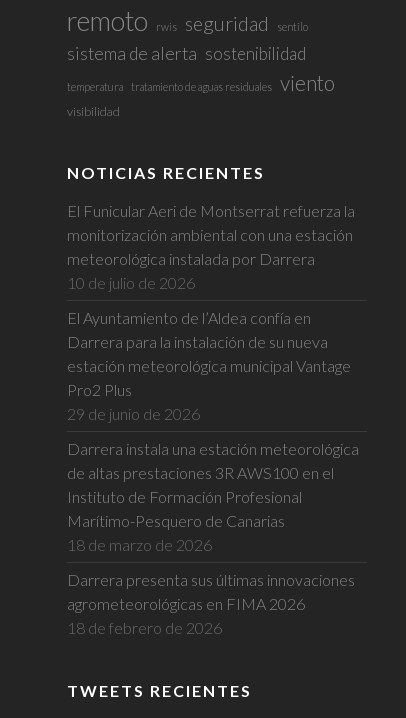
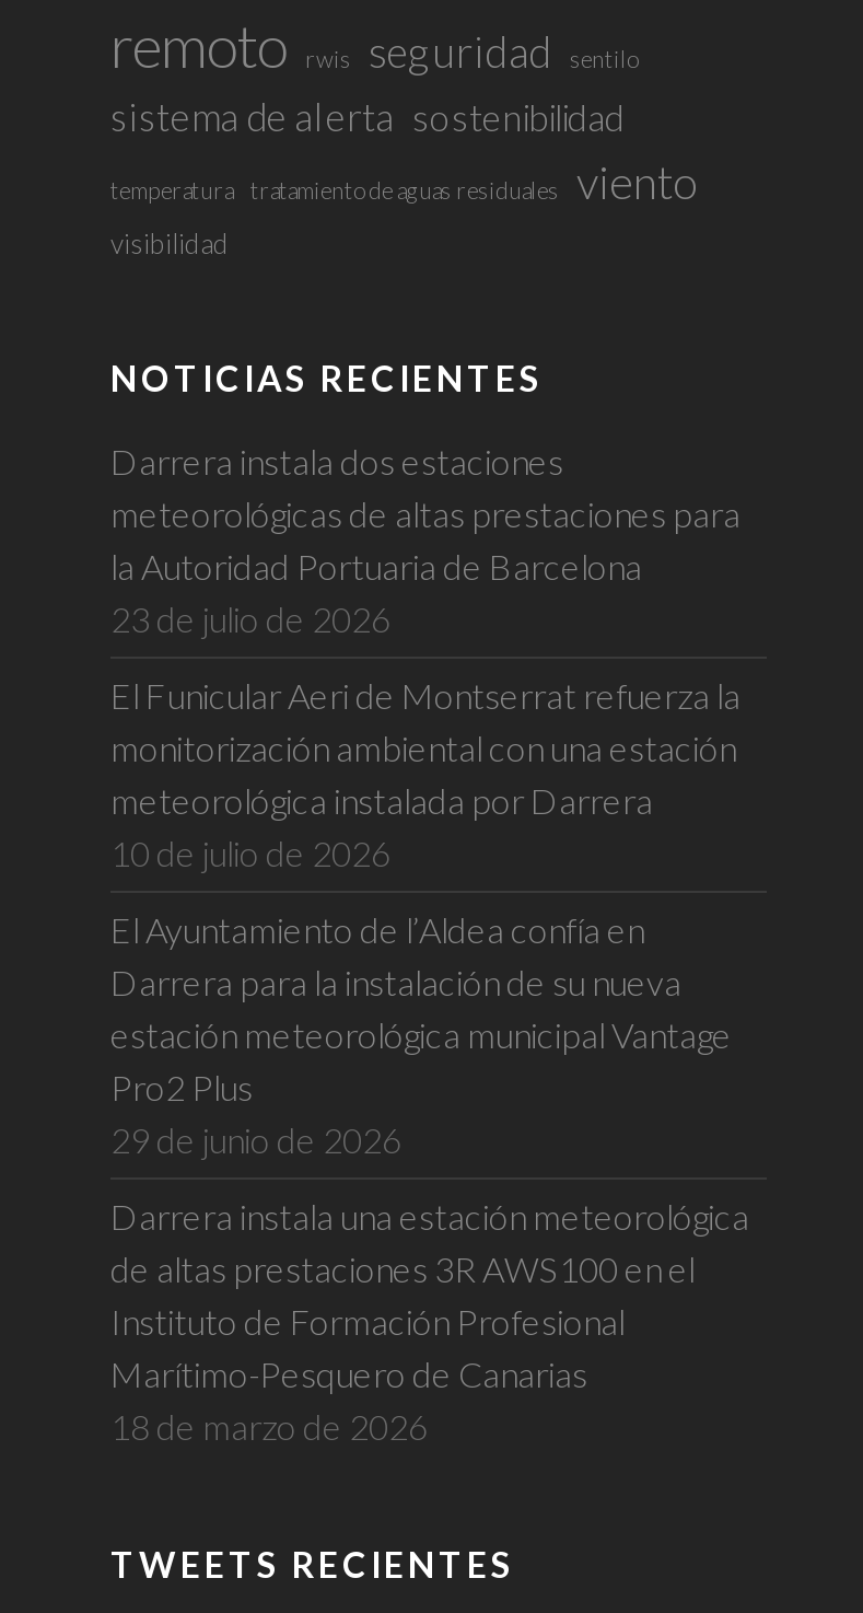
none -> [110,440,740,639] Darrera instala dos estaciones | meteorológicas de altas prestaciones para | la Autoridad Portuaria de Barcelona | 23 de julio de 2026
moved [67,201,359,554] -> [110,674,749,1447]: El Funicular Aeri de Montserrat refuerza la | monitorización ambiental con una estación | meteorológica instalada por Darrera | ... | Marítimo-Pesquero de Canarias | 18 de marzo de 2026
[67,570,355,637] Darrera presenta sus últimas innovaciones | agrometeorológicas en FIMA 2026 | 18 de febrero de 2026 -> none

